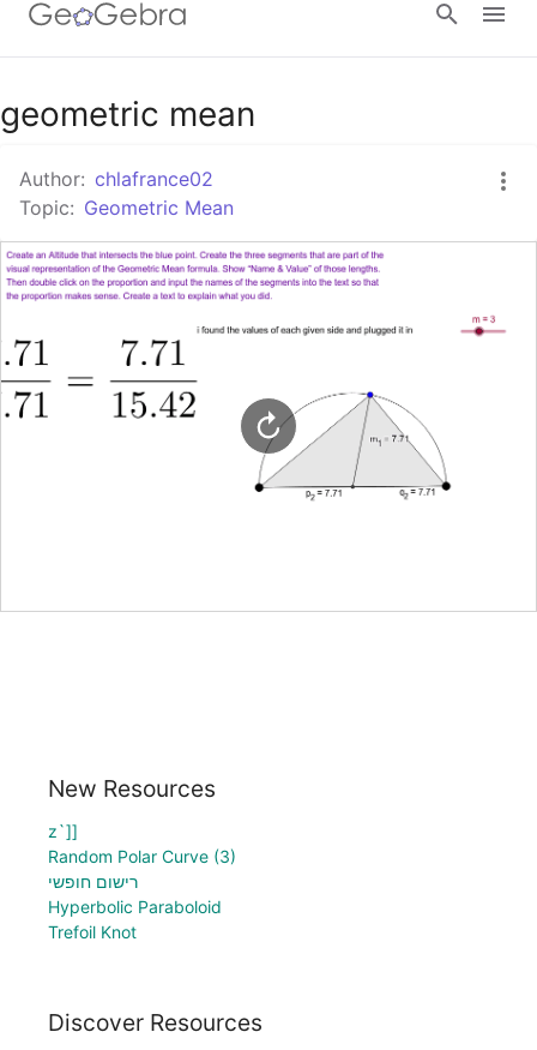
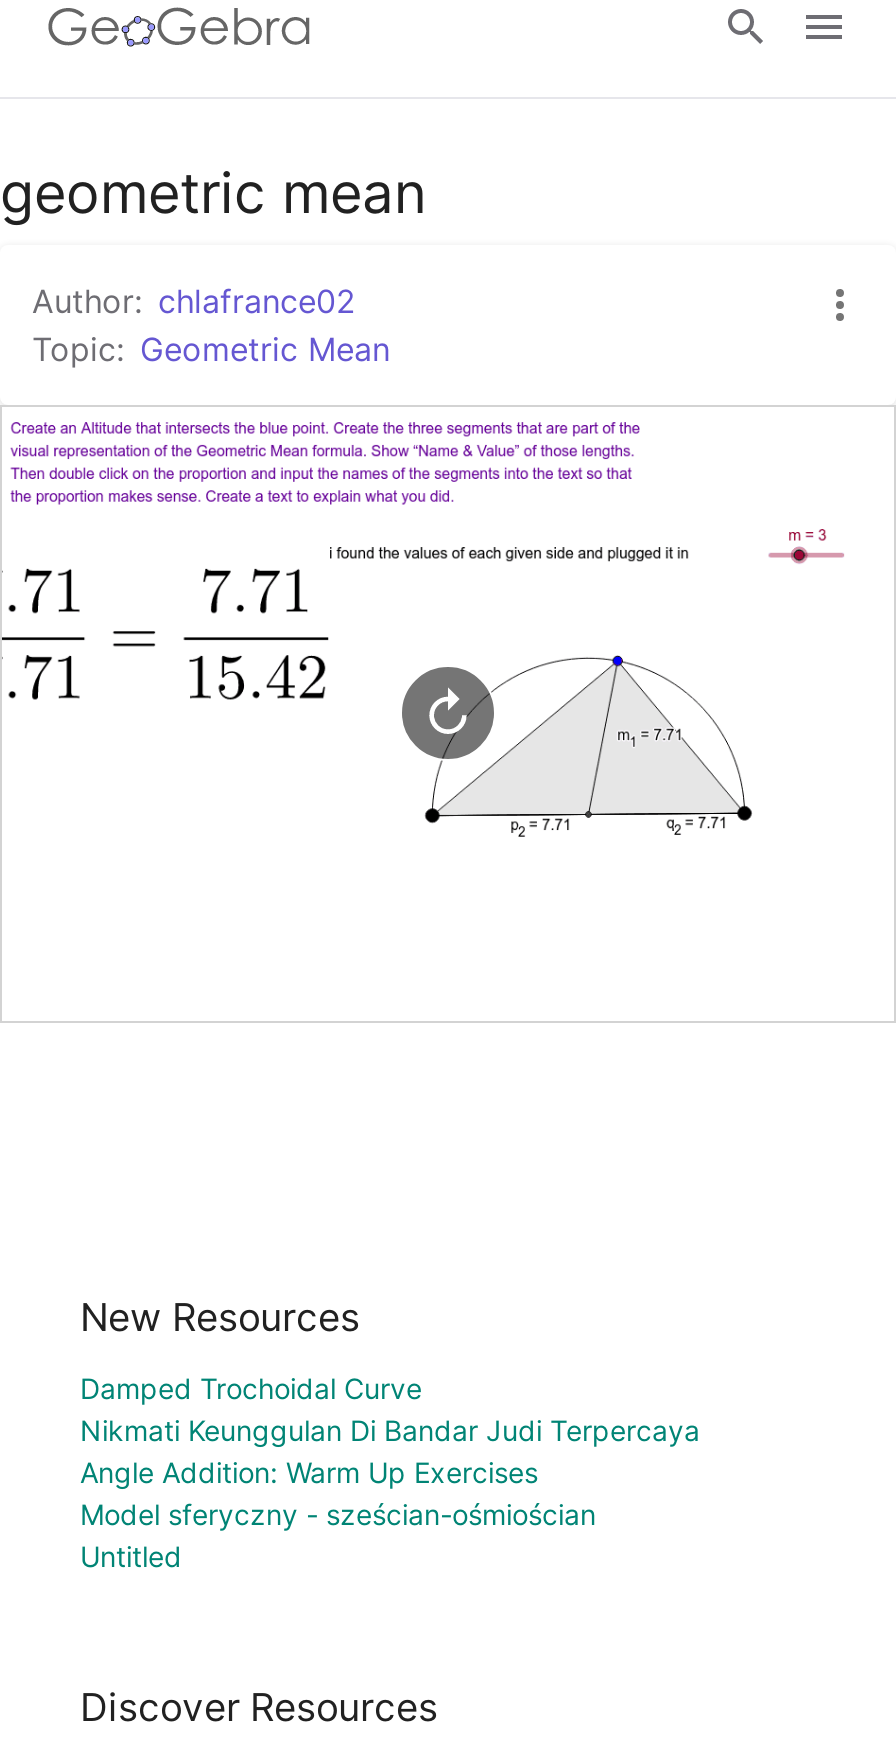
[48,821,236,942] z`]] | Random Polar Curve (3) | רישום חופשי | Hyperbolic Paraboloid | Trefoil Knot -> [80,1371,700,1573] Damped Trochoidal Curve | Nikmati Keunggulan Di Bandar Judi Terpercaya | Angle Addition: Warm Up Exercises | Model sferyczny - sześcian-ośmiościan | Untitled

